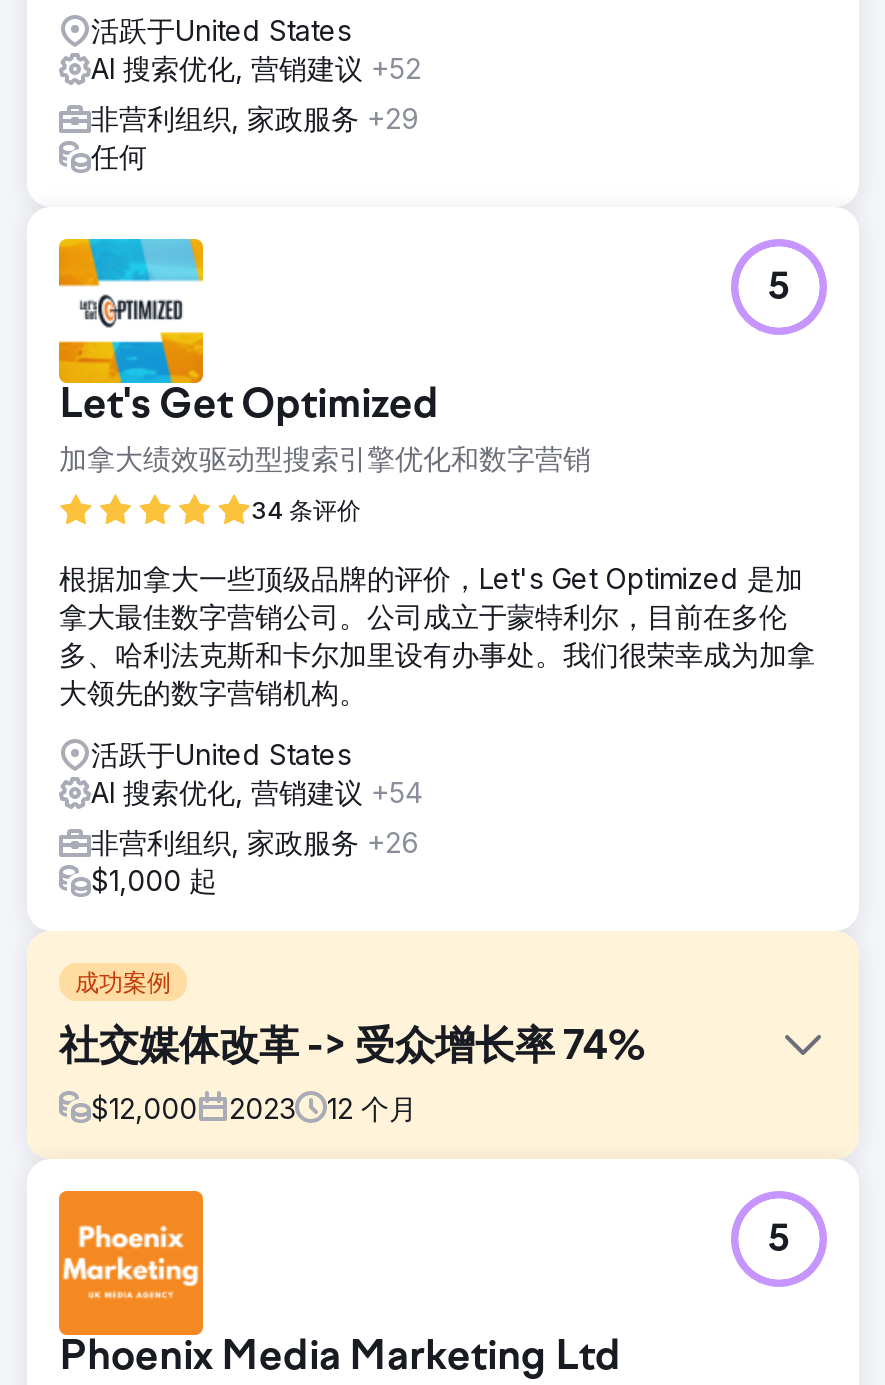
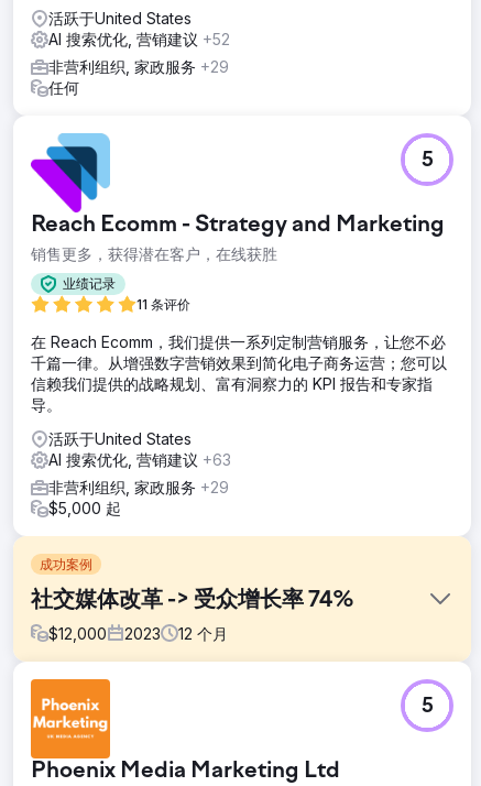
[57,237,591,474] [image] | Let's Get Optimized | 加拿大绩效驱动型搜索引擎优化和数字营销 -> [30,133,445,263] [image] | Reach Ecomm - Strategy and Marketing | 销售更多，获得潜在客户，在线获胜
[251,494,361,524] 34 条评价 -> [63,275,190,312] 业绩记录 | 11 条评价
[59,560,815,708] 根据加拿大一些顶级品牌的评价，Let's Get Optimized 是加 | 拿大最佳数字营销公司。公司成立于蒙特利尔，目前在多伦 | 多、哈利法克斯和卡尔加里设有办事处。我们很荣幸成为加拿 | 大领先的数字营销机构。 -> [31,332,447,413] 在 Reach Ecomm，我们提供一系列定制营销服务，让您不必 | 千篇一律。从增强数字营销效果到简化电子商务运营；您可以 | 信赖我们提供的战略规划、富有洞察力的 KPI 报告和专家指 | 导。
[91,774,423,808] AI 搜索优化, 营销建议+54 -> [48,450,231,469] AI 搜索优化, 营销建议+63
[91,824,419,858] 非营利组织, 家政服务+26 -> [48,477,229,496] 非营利组织, 家政服务+29
[91,862,217,896] $1,000 起 -> [48,498,121,517] $5,000 起

